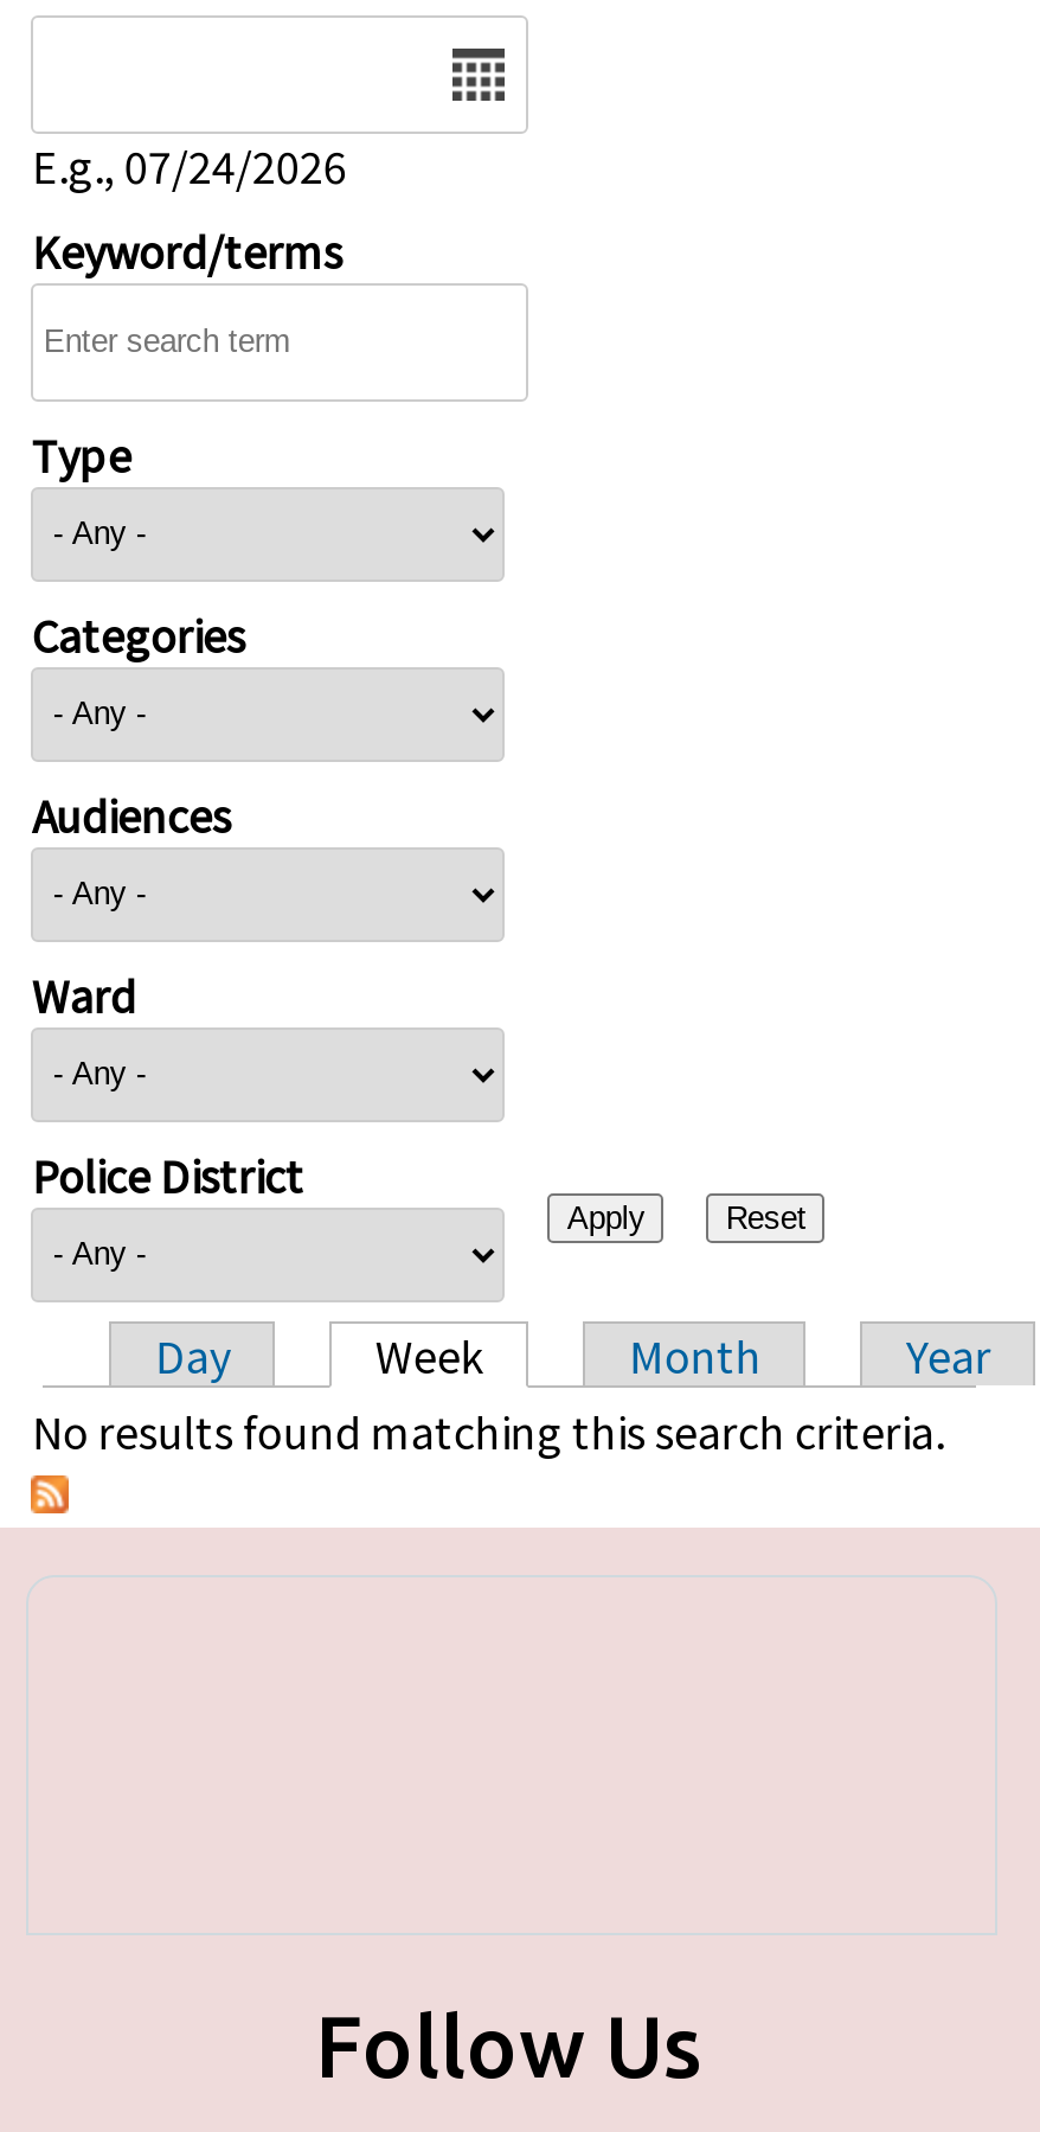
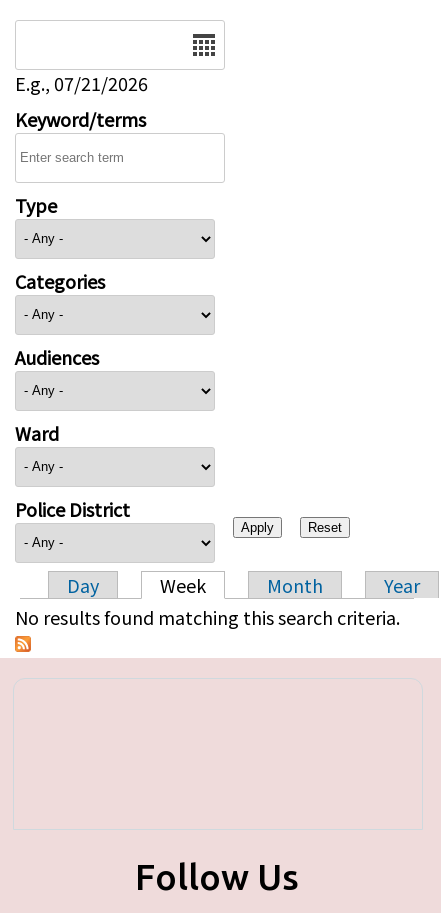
[32,133,347,194] E.g., 07/24/2026 -> [15,69,148,95] E.g., 07/21/2026

